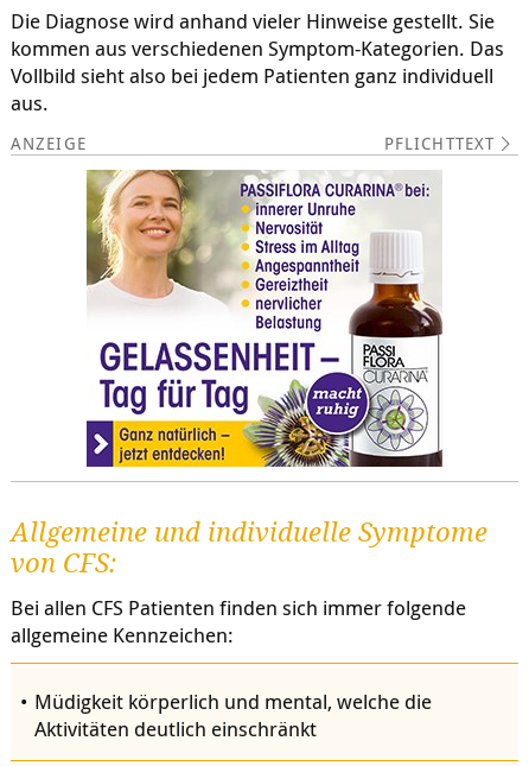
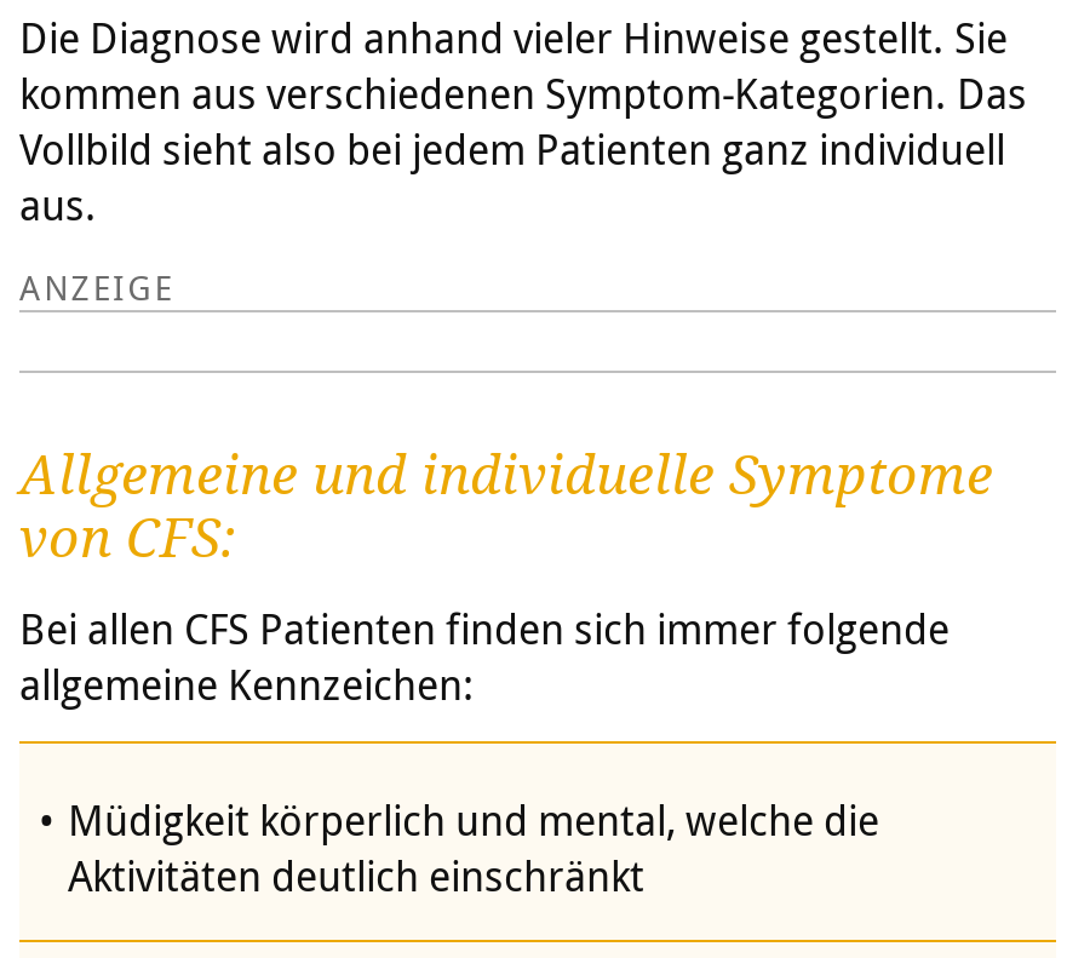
[384,132,495,155] PFLICHTTEXT -> none
[85,169,444,468] [image] -> none

